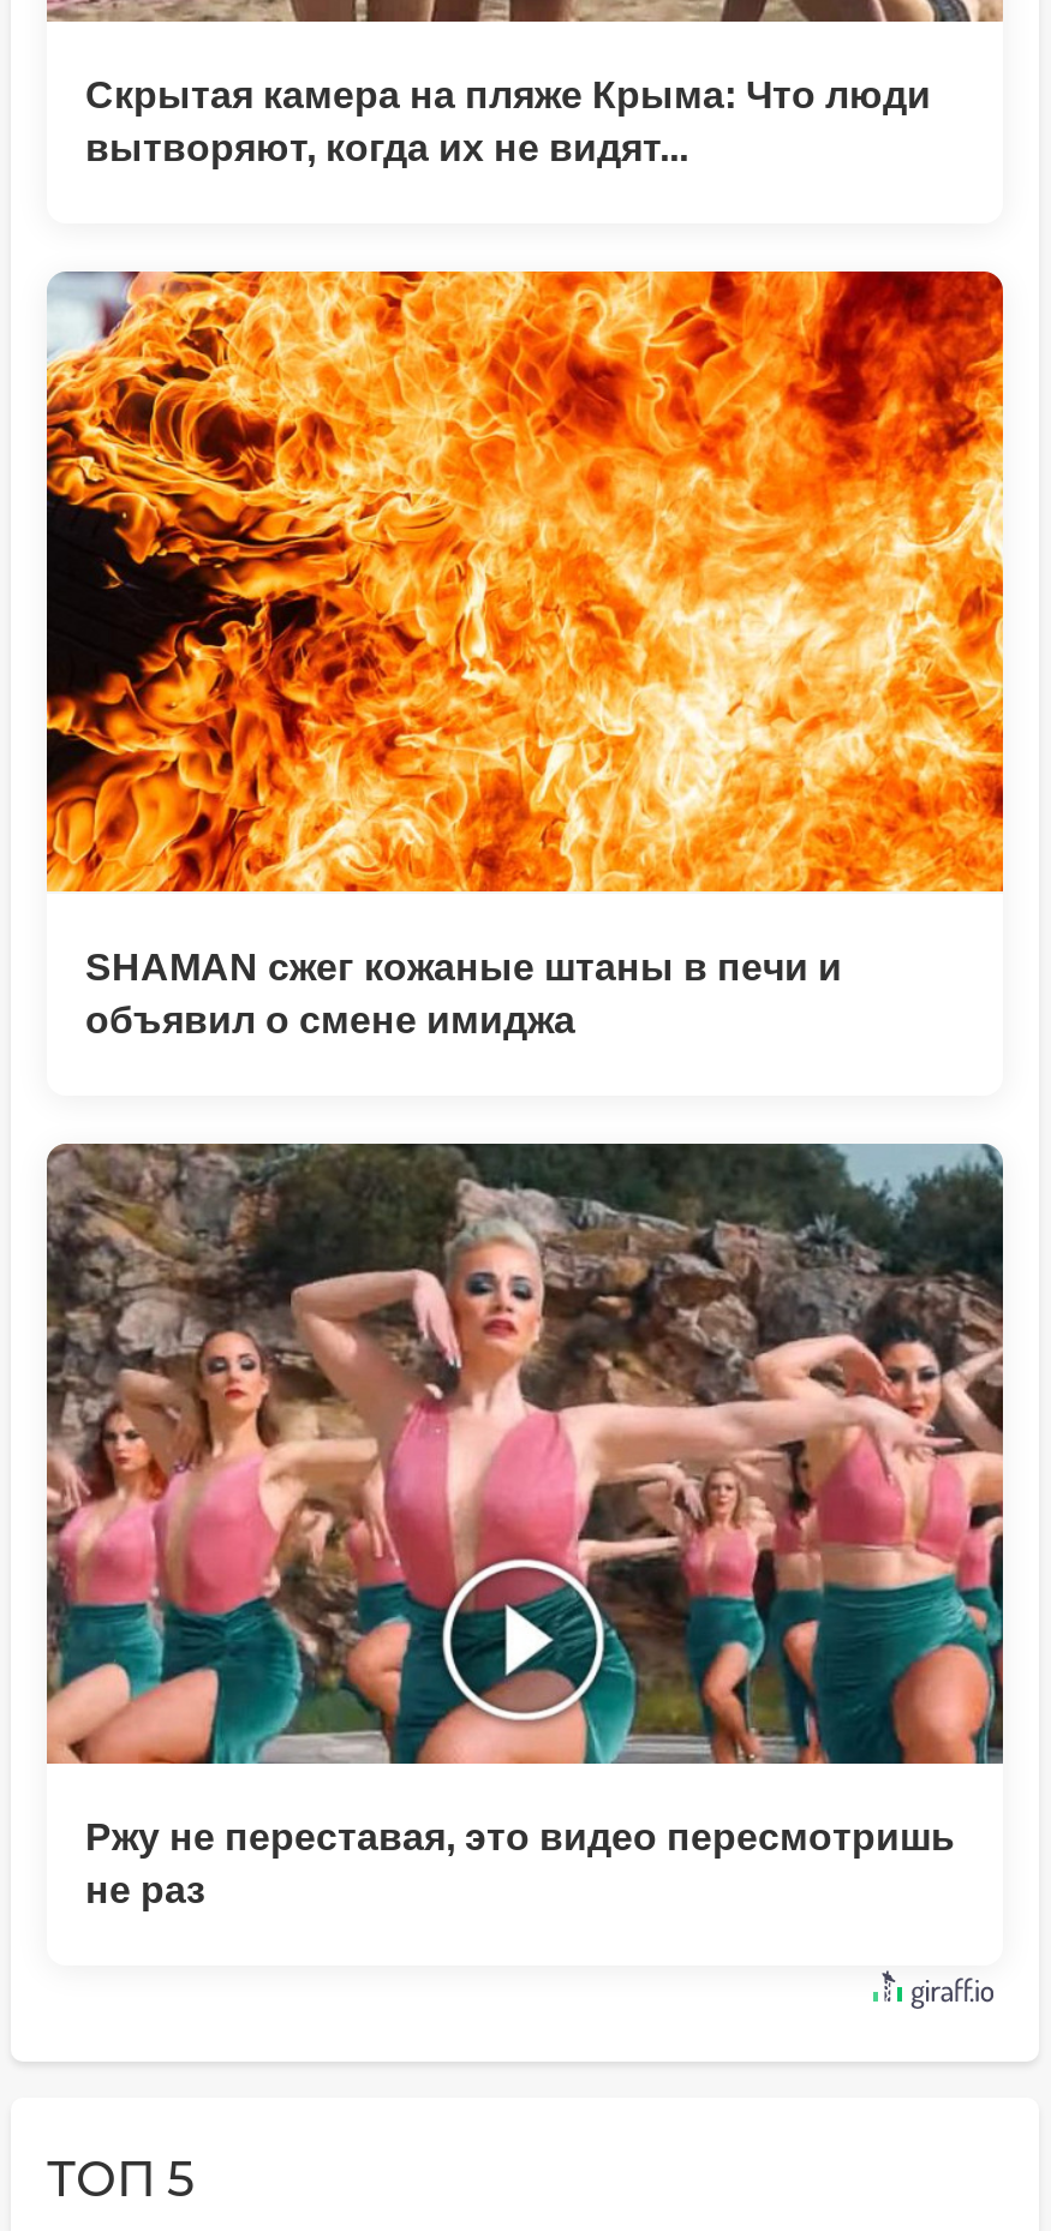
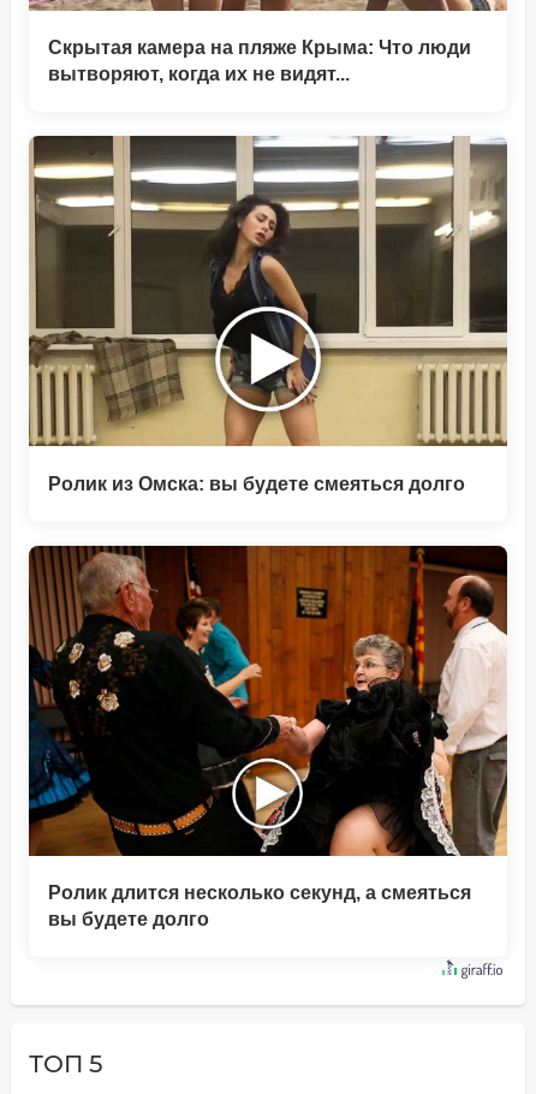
[44,269,1005,1039] [image] | SHAMAN сжег кожаные штаны в печи и | объявил о смене имиджа -> [28,135,508,494] [image] | Ролик из Омска: вы будете смеяться долго
[44,1141,1005,1911] [image] | Ржу не переставая, это видео пересмотришь | не раз -> [28,545,508,930] [image] | Ролик длится несколько секунд, а смеяться | вы будете долго

